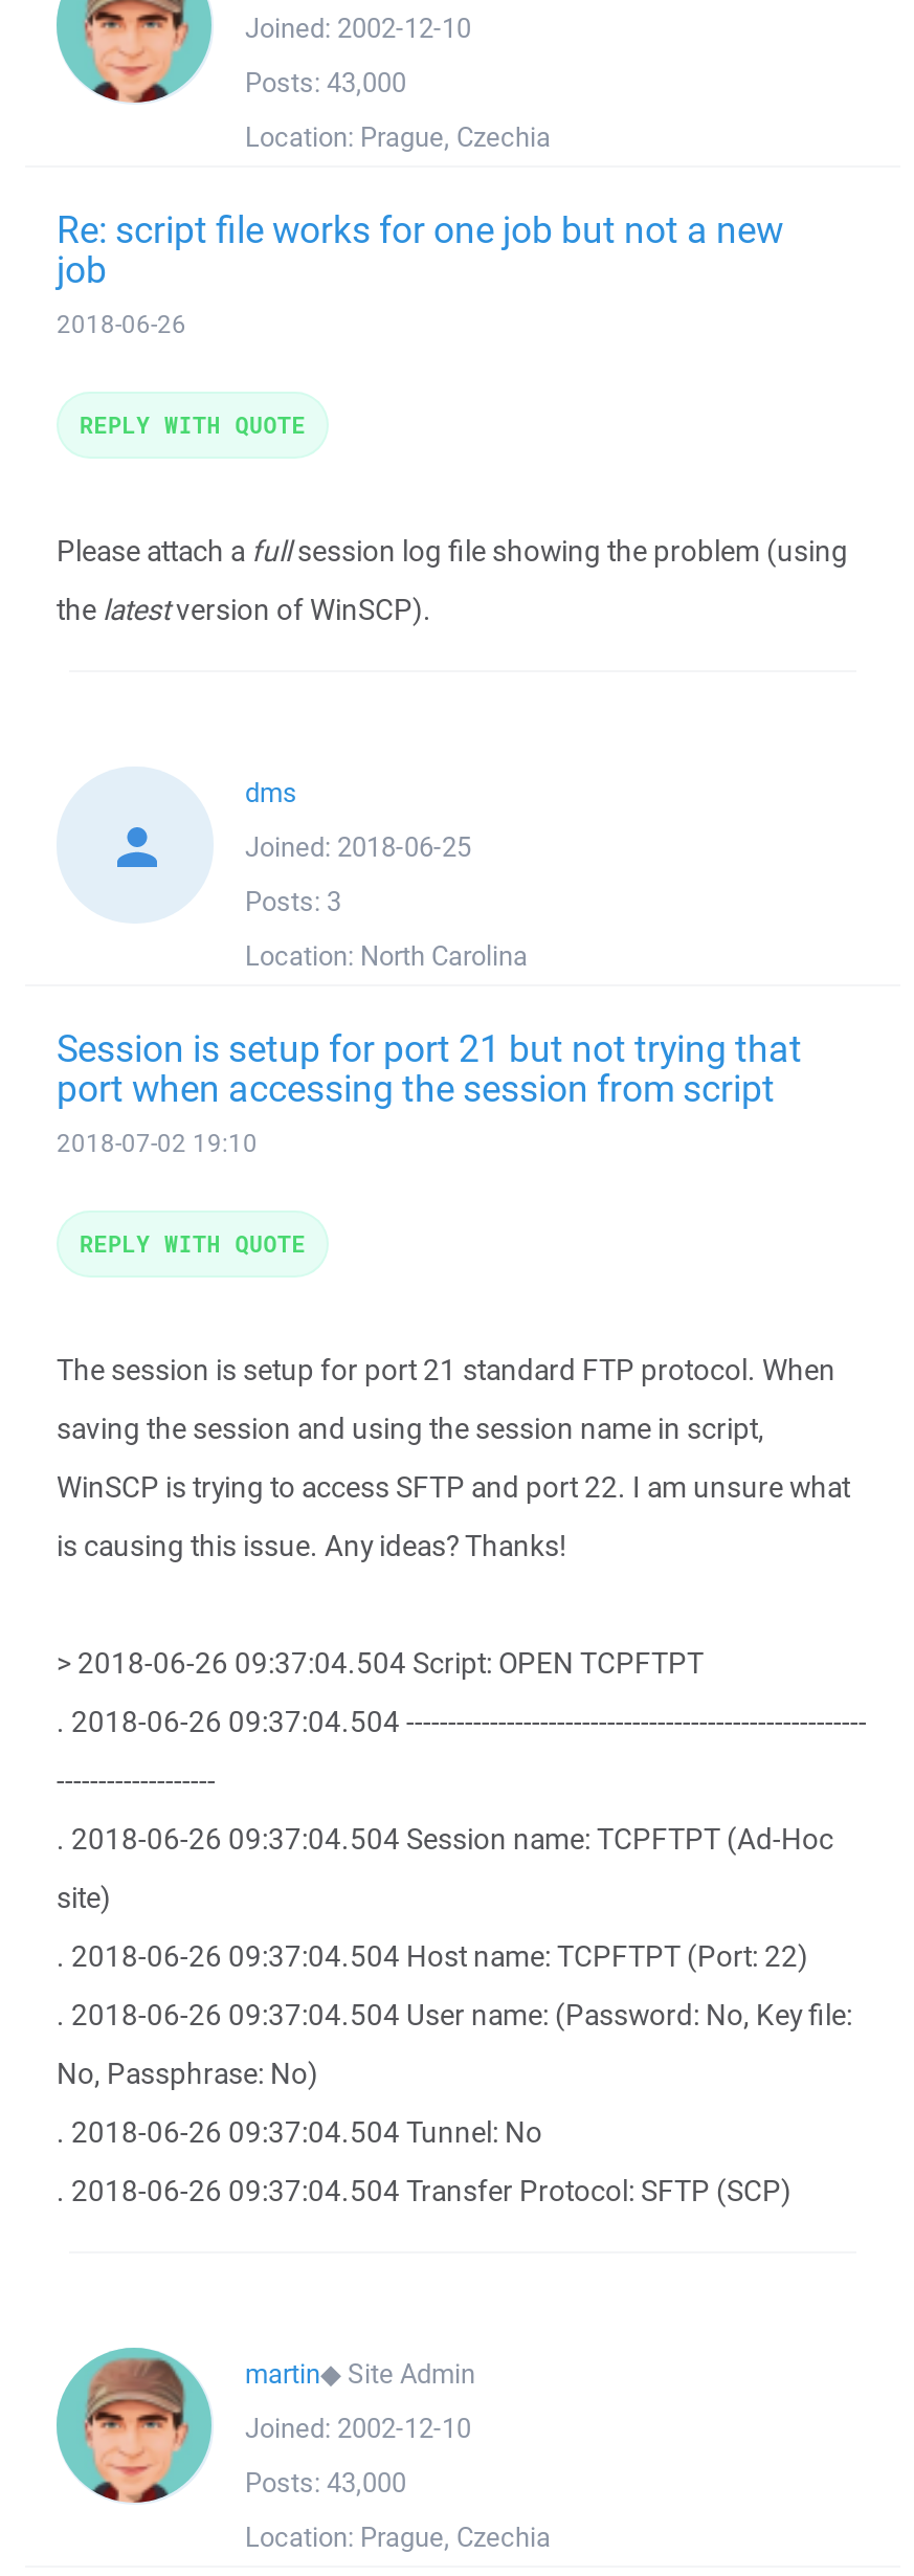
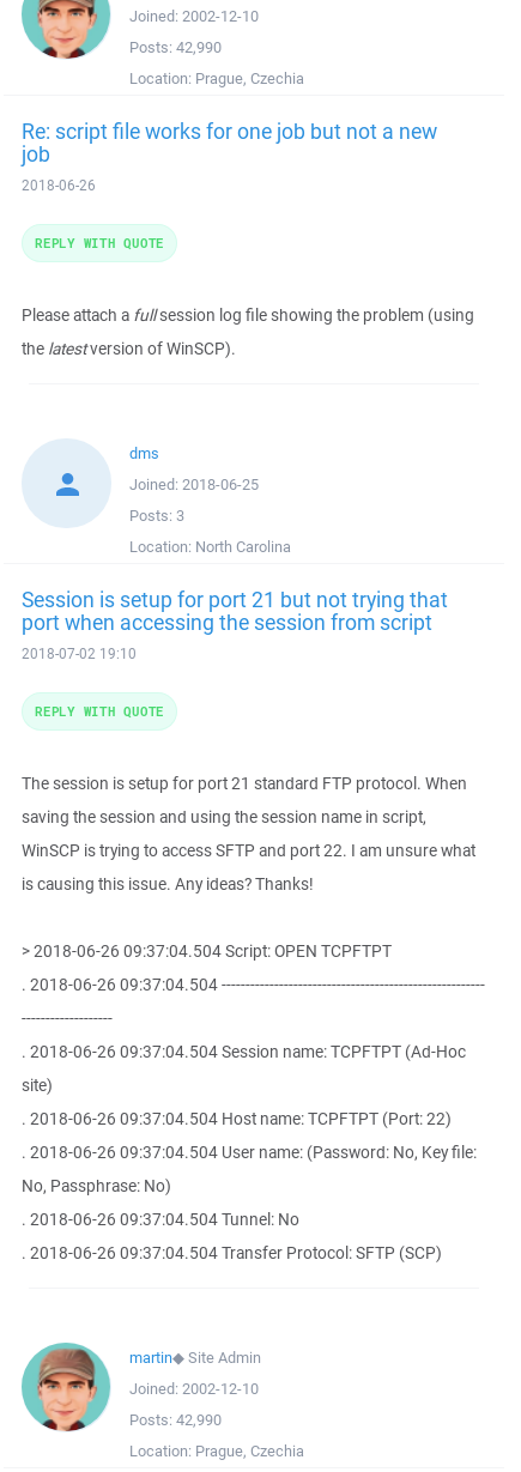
[245,65,406,101] Posts: 43,000 -> [129,37,222,57] Posts: 42,990
[245,2465,406,2501] Posts: 43,000 -> [129,1410,222,1430] Posts: 42,990

